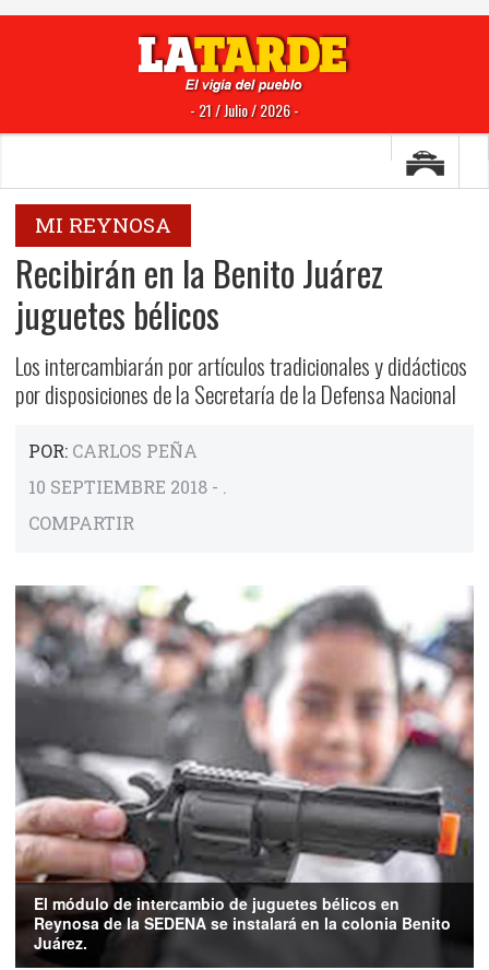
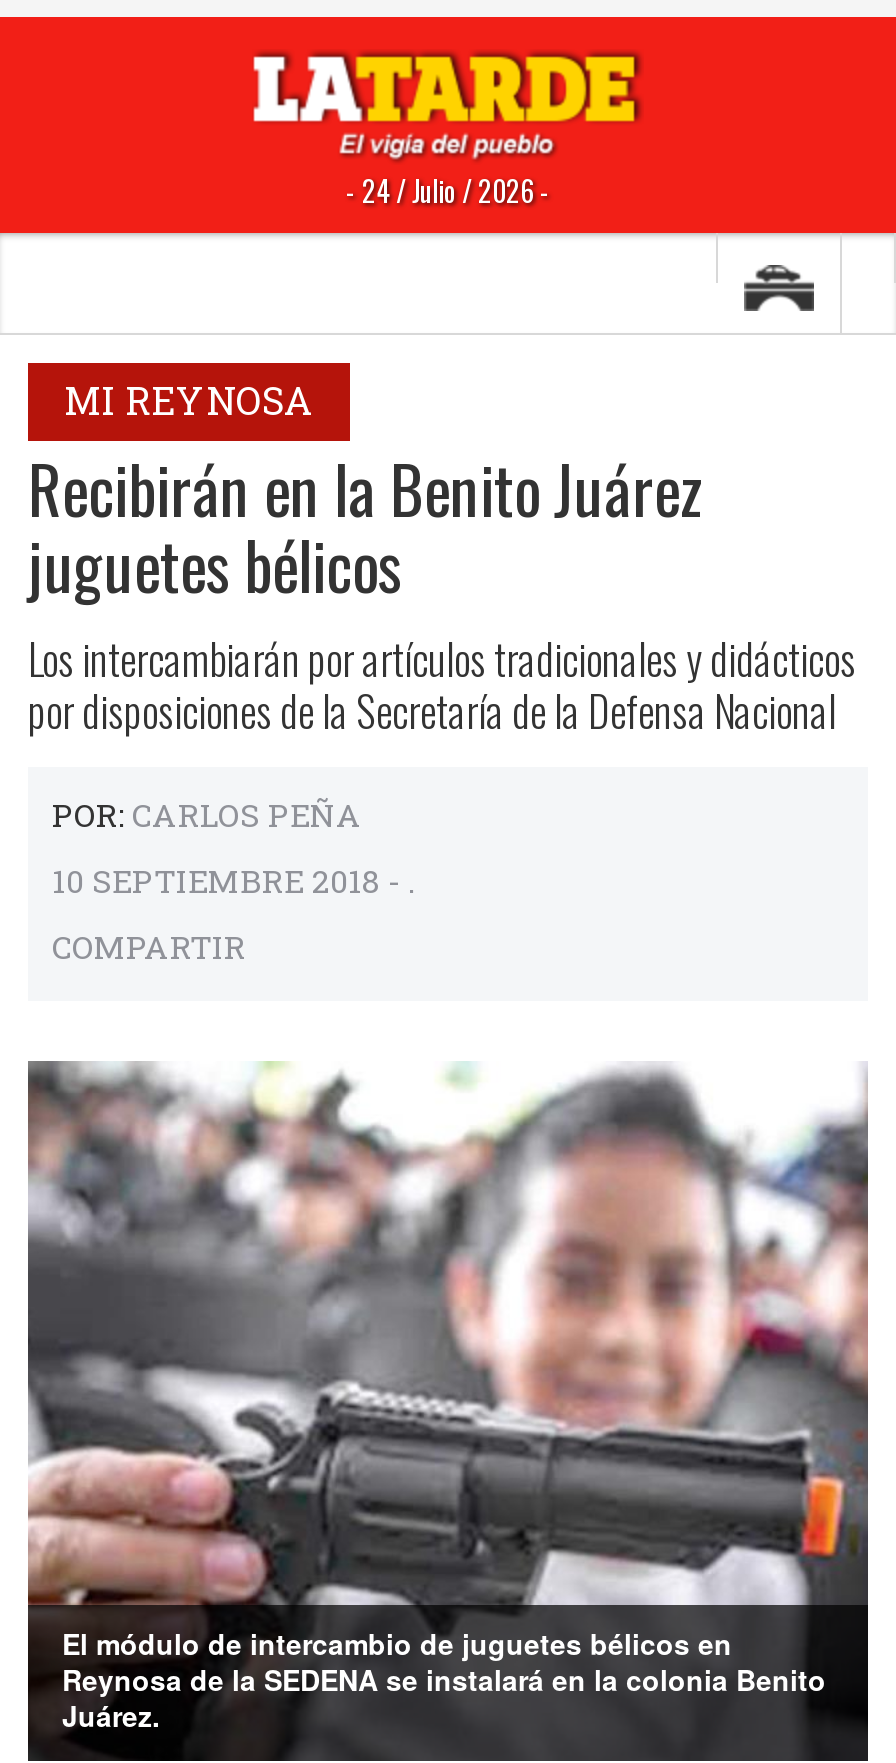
[190,98,299,121] - 21 / Julio / 2026 - -> [346,169,550,211] - 24 / Julio / 2026 -

